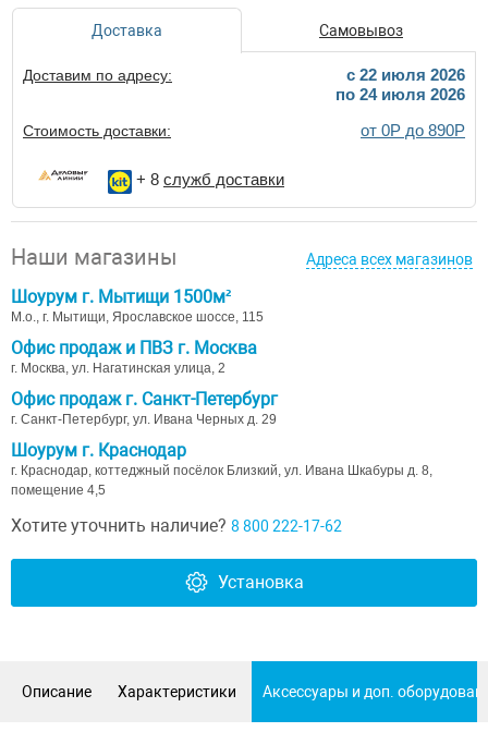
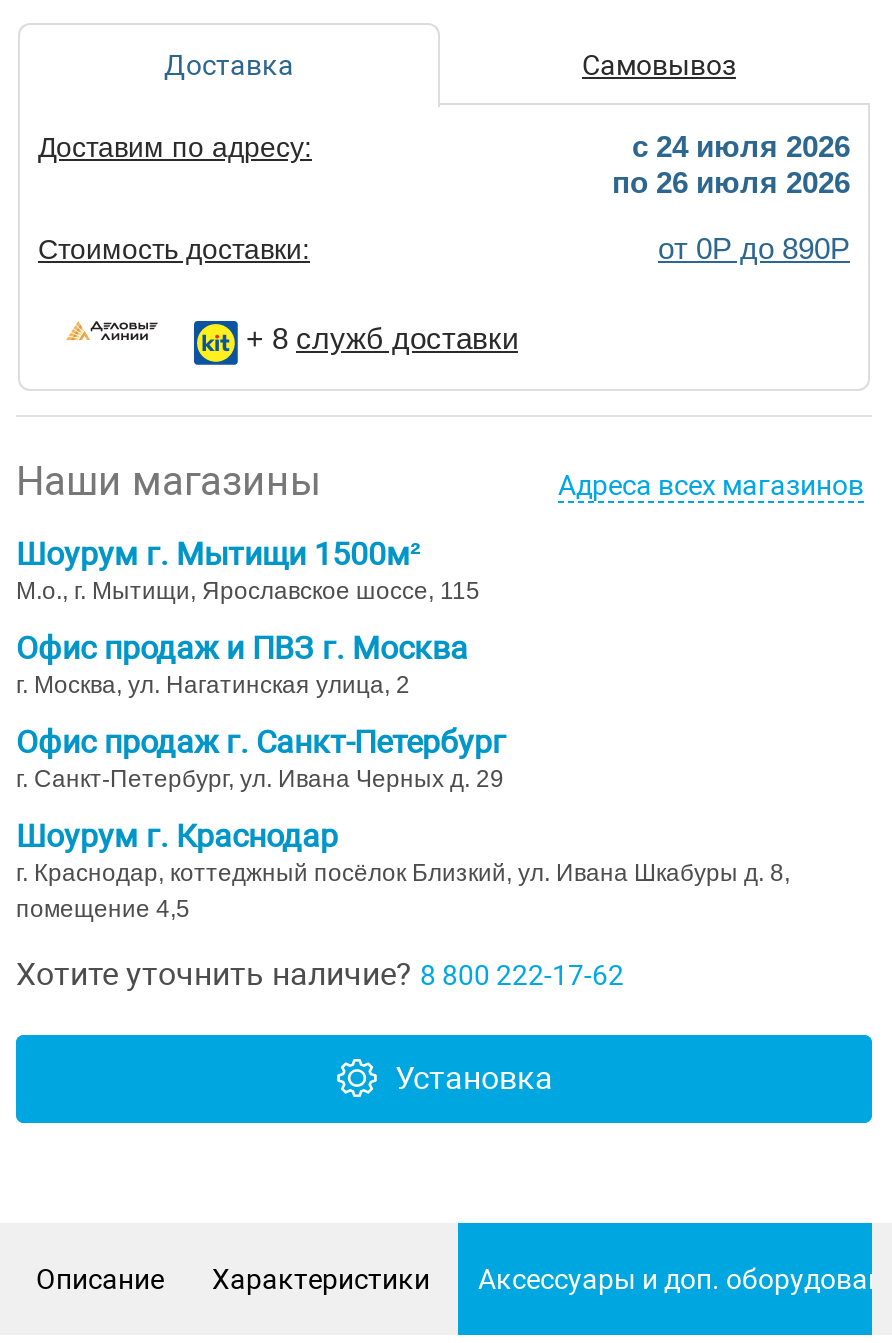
[346,65,465,84] c 22 июля 2026 -> [632,129,850,163] c 24 июля 2026
[335,85,465,103] по 24 июля 2026 -> [612,165,850,199] по 26 июля 2026

